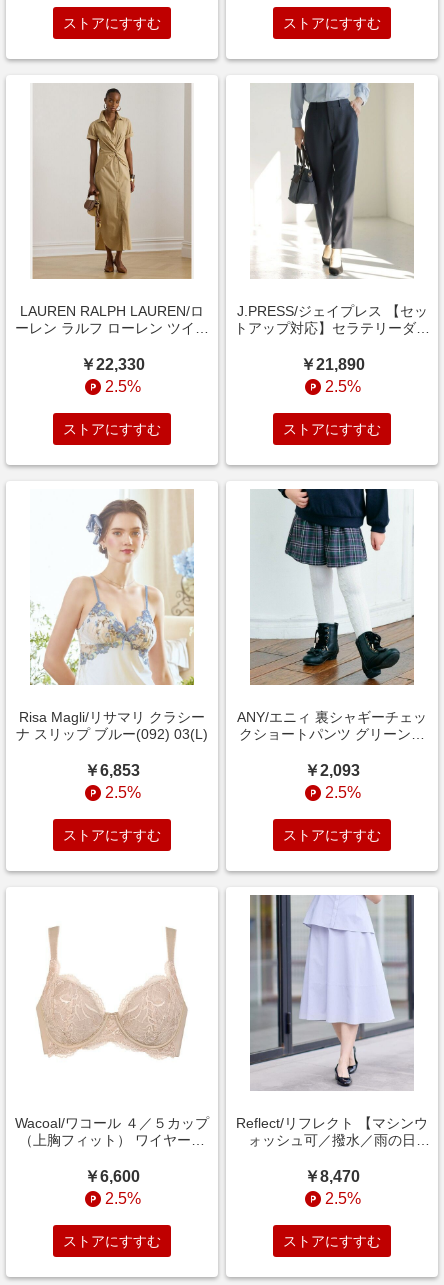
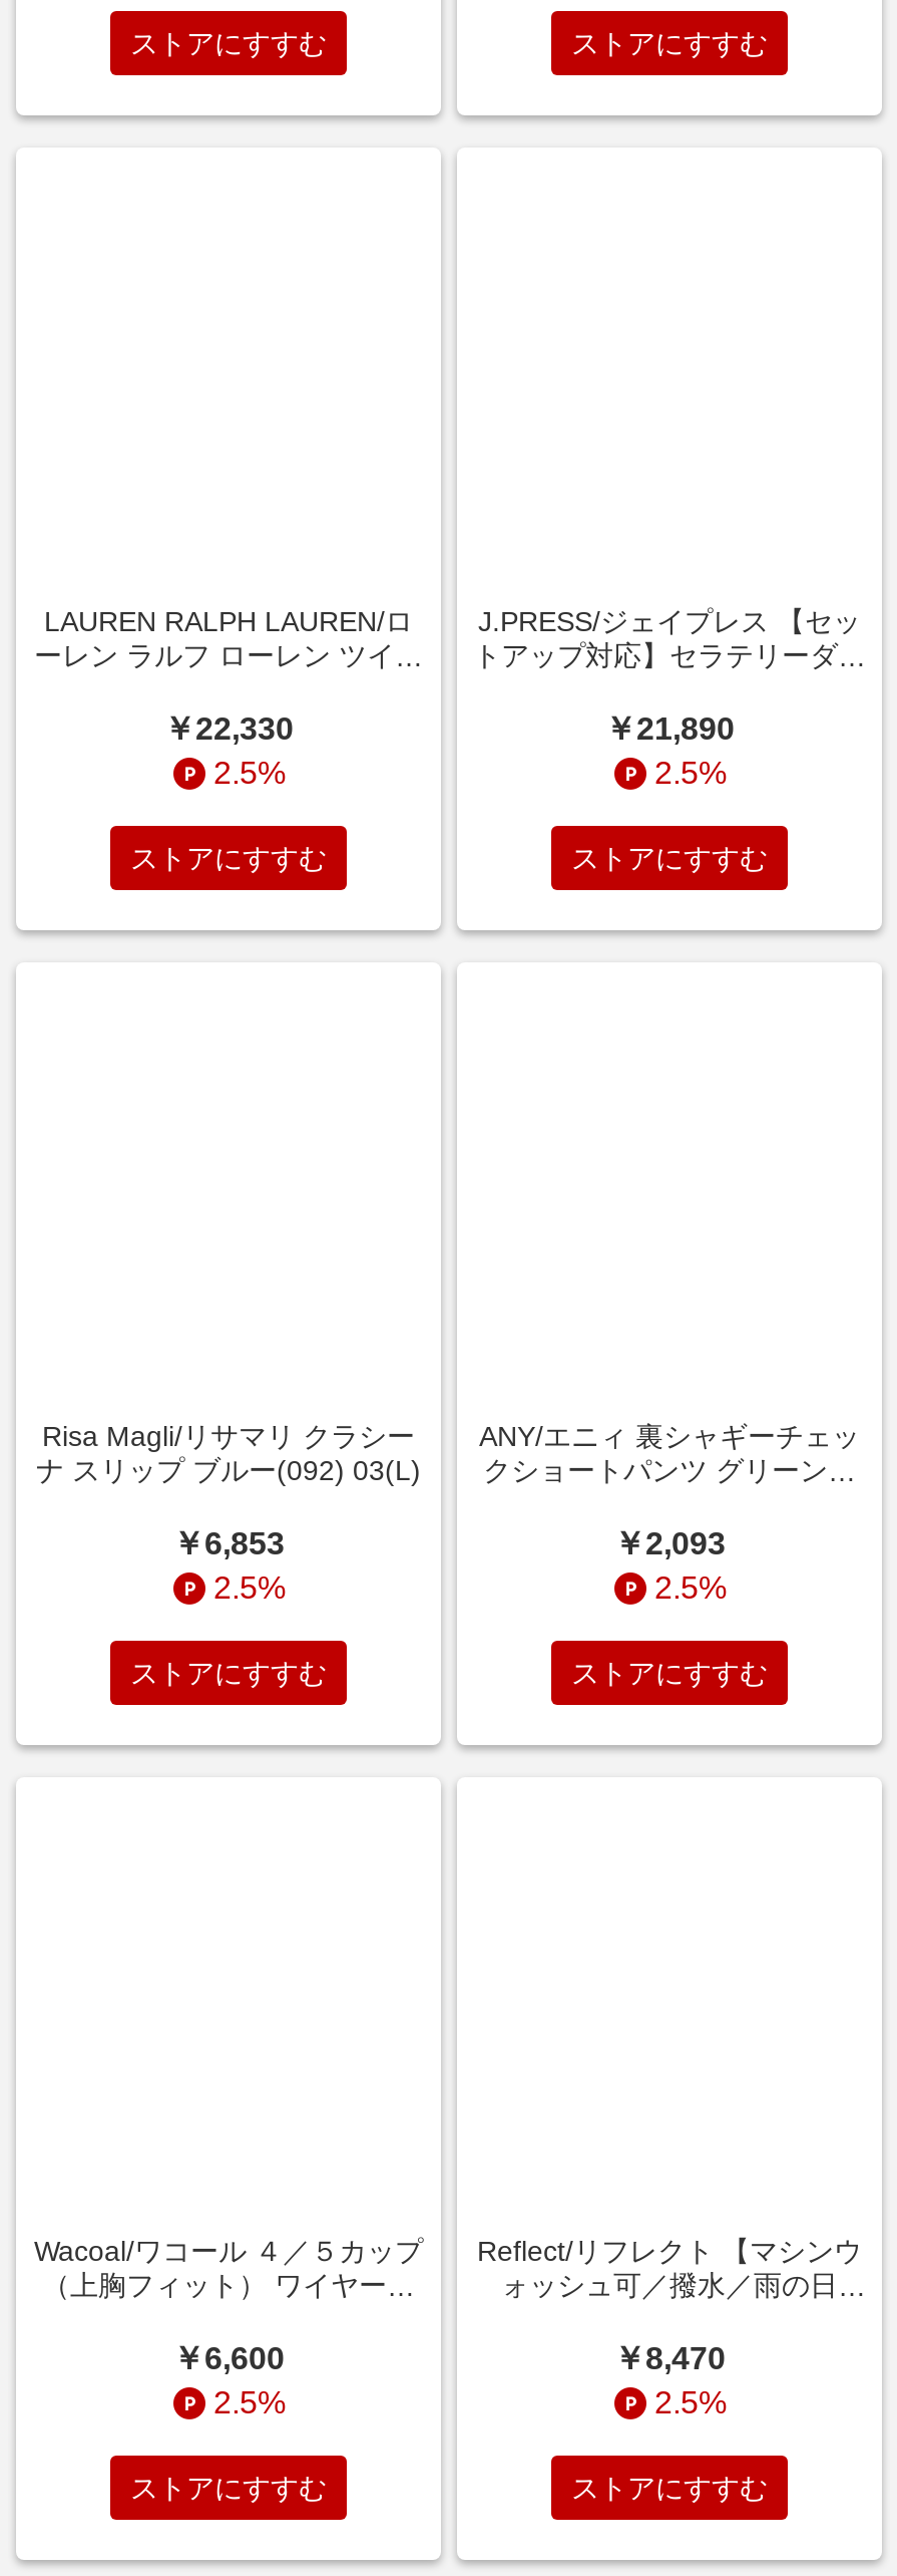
[31,83,193,280] [image] -> none
[250,82,414,279] [image] -> none
[29,489,195,686] [image] -> none
[249,488,415,686] [image] -> none
[249,894,415,1091] [image] -> none
[36,926,188,1059] [image] -> none

